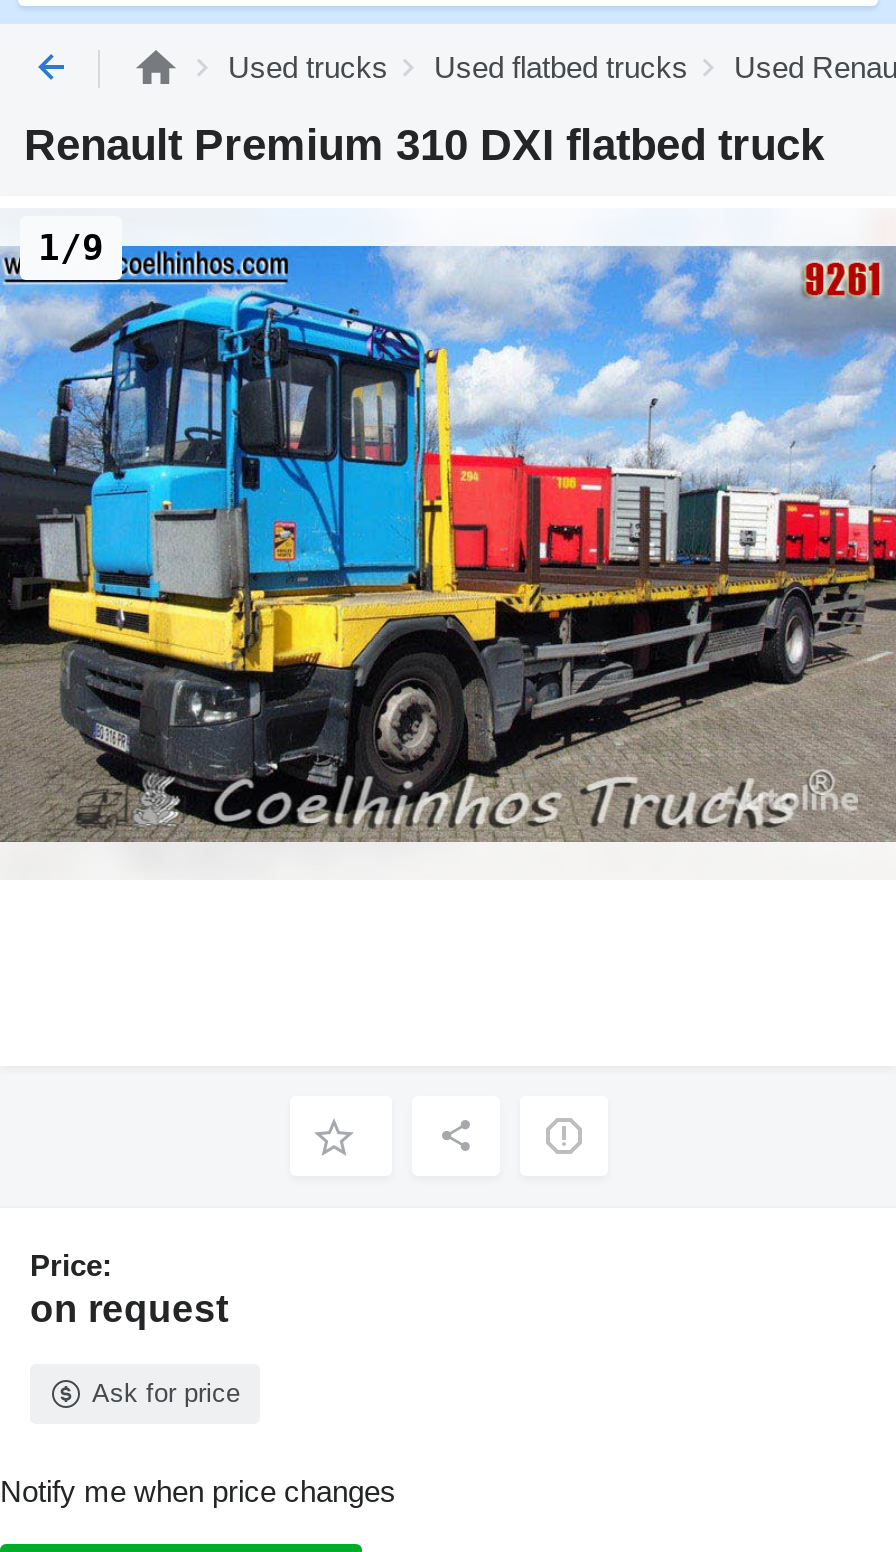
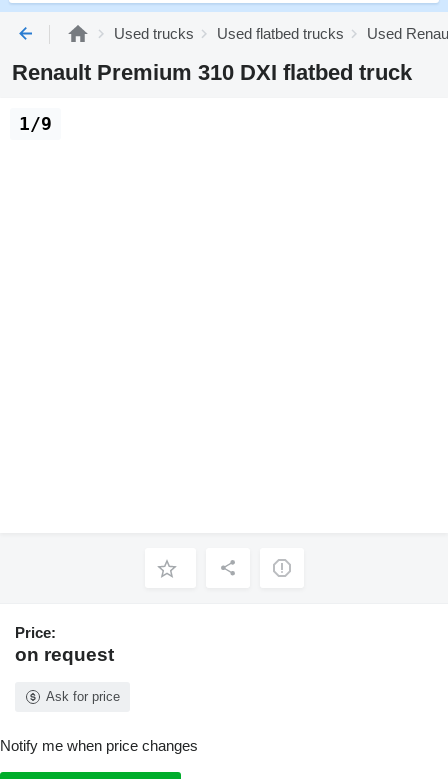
[6,242,890,846] [image] -> none

